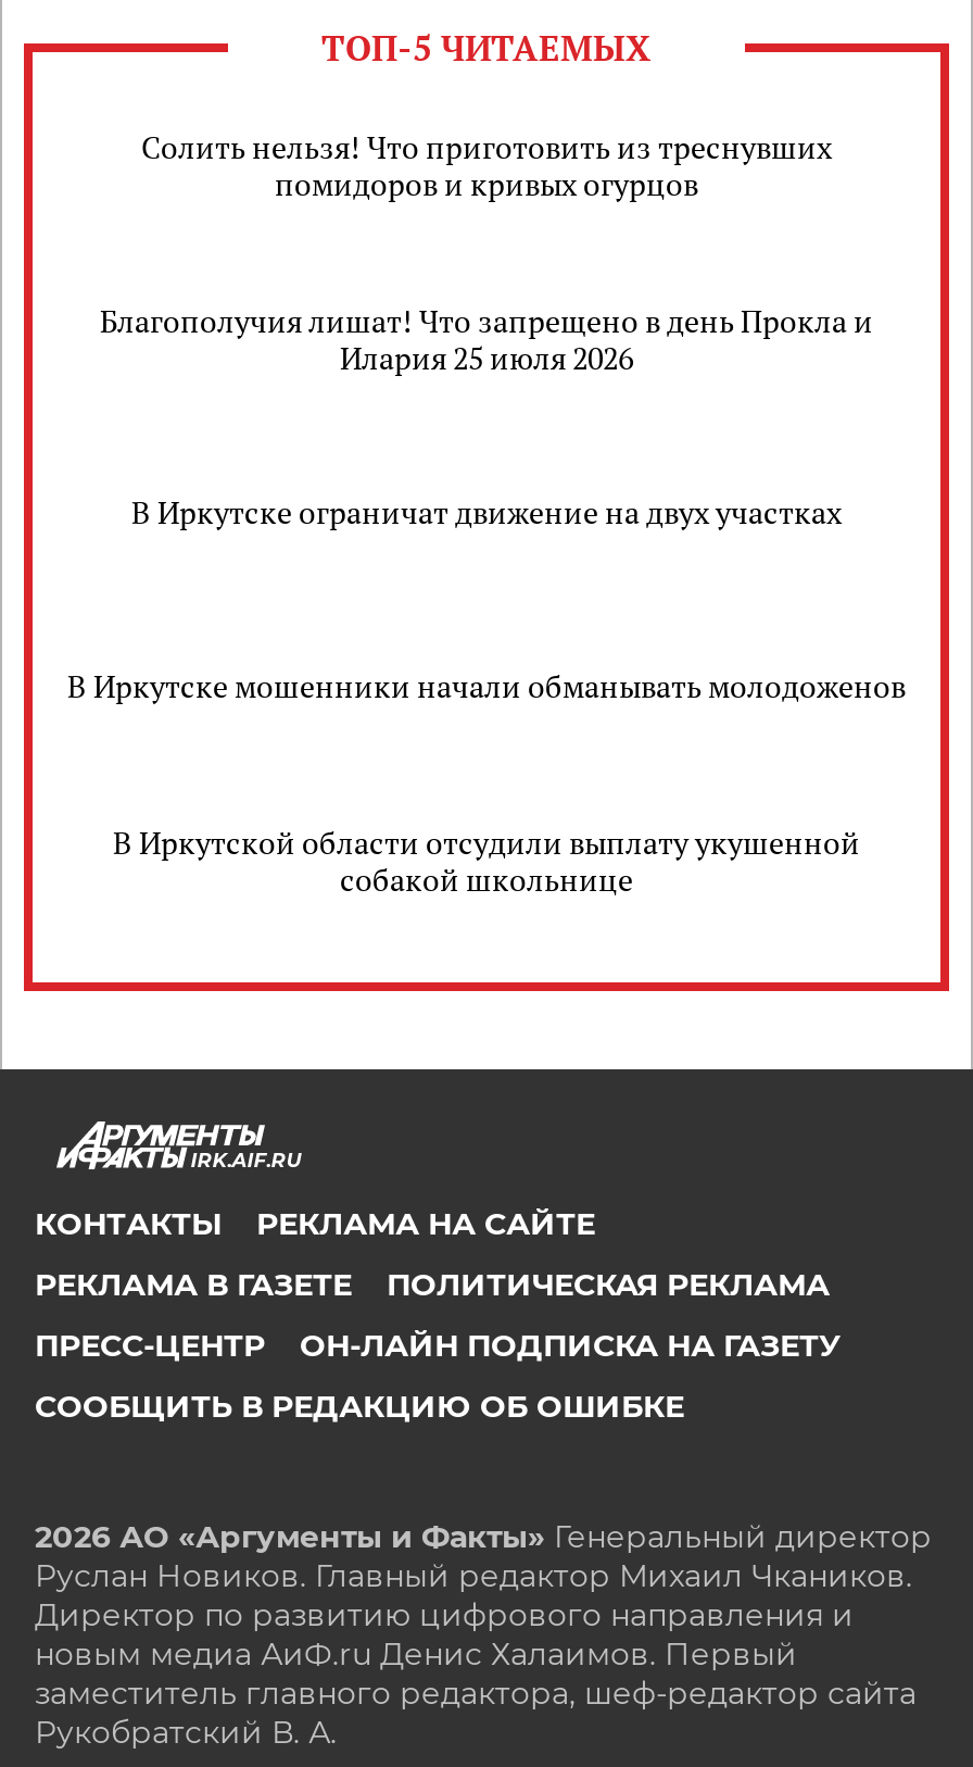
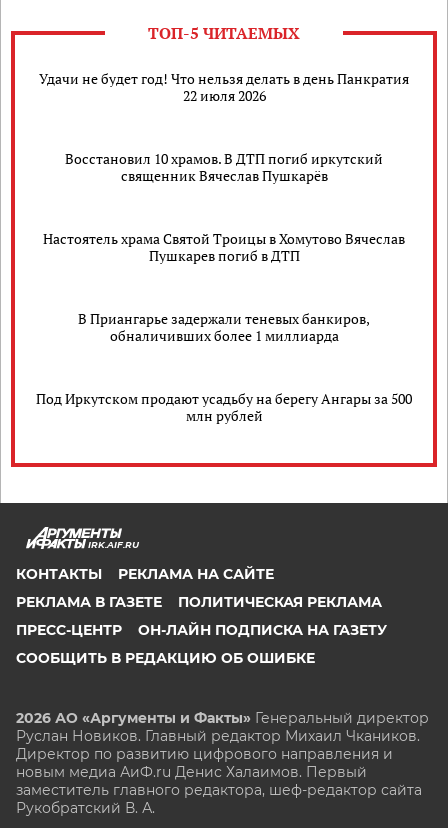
[141,126,832,204] Солить нельзя! Что приготовить из треснувших | помидоров и кривых огурцов -> [39,69,409,105] Удачи не будет год! Что нельзя делать в день Панкратия | 22 июля 2026
[100,300,873,378] Благополучия лишат! Что запрещено в день Прокла и | Илария 25 июля 2026 -> [65,149,383,185] Восстановил 10 храмов. В ДТП погиб иркутский | священник Вячеслав Пушкарёв
[131,492,842,534] В Иркутске ограничат движение на двух участках -> [43,229,405,265] Настоятель храма Святой Троицы в Хомутово Вячеслав | Пушкарев погиб в ДТП
[67,666,906,707] В Иркутске мошенники начали обманывать молодоженов -> [78,309,370,345] В Приангарье задержали теневых банкиров, | обналичивших более 1 миллиарда
[113,822,860,900] В Иркутской области отсудили выплату укушенной | собакой школьнице -> [36,389,412,425] Под Иркутском продают усадьбу на берегу Ангары за 500 | млн рублей

